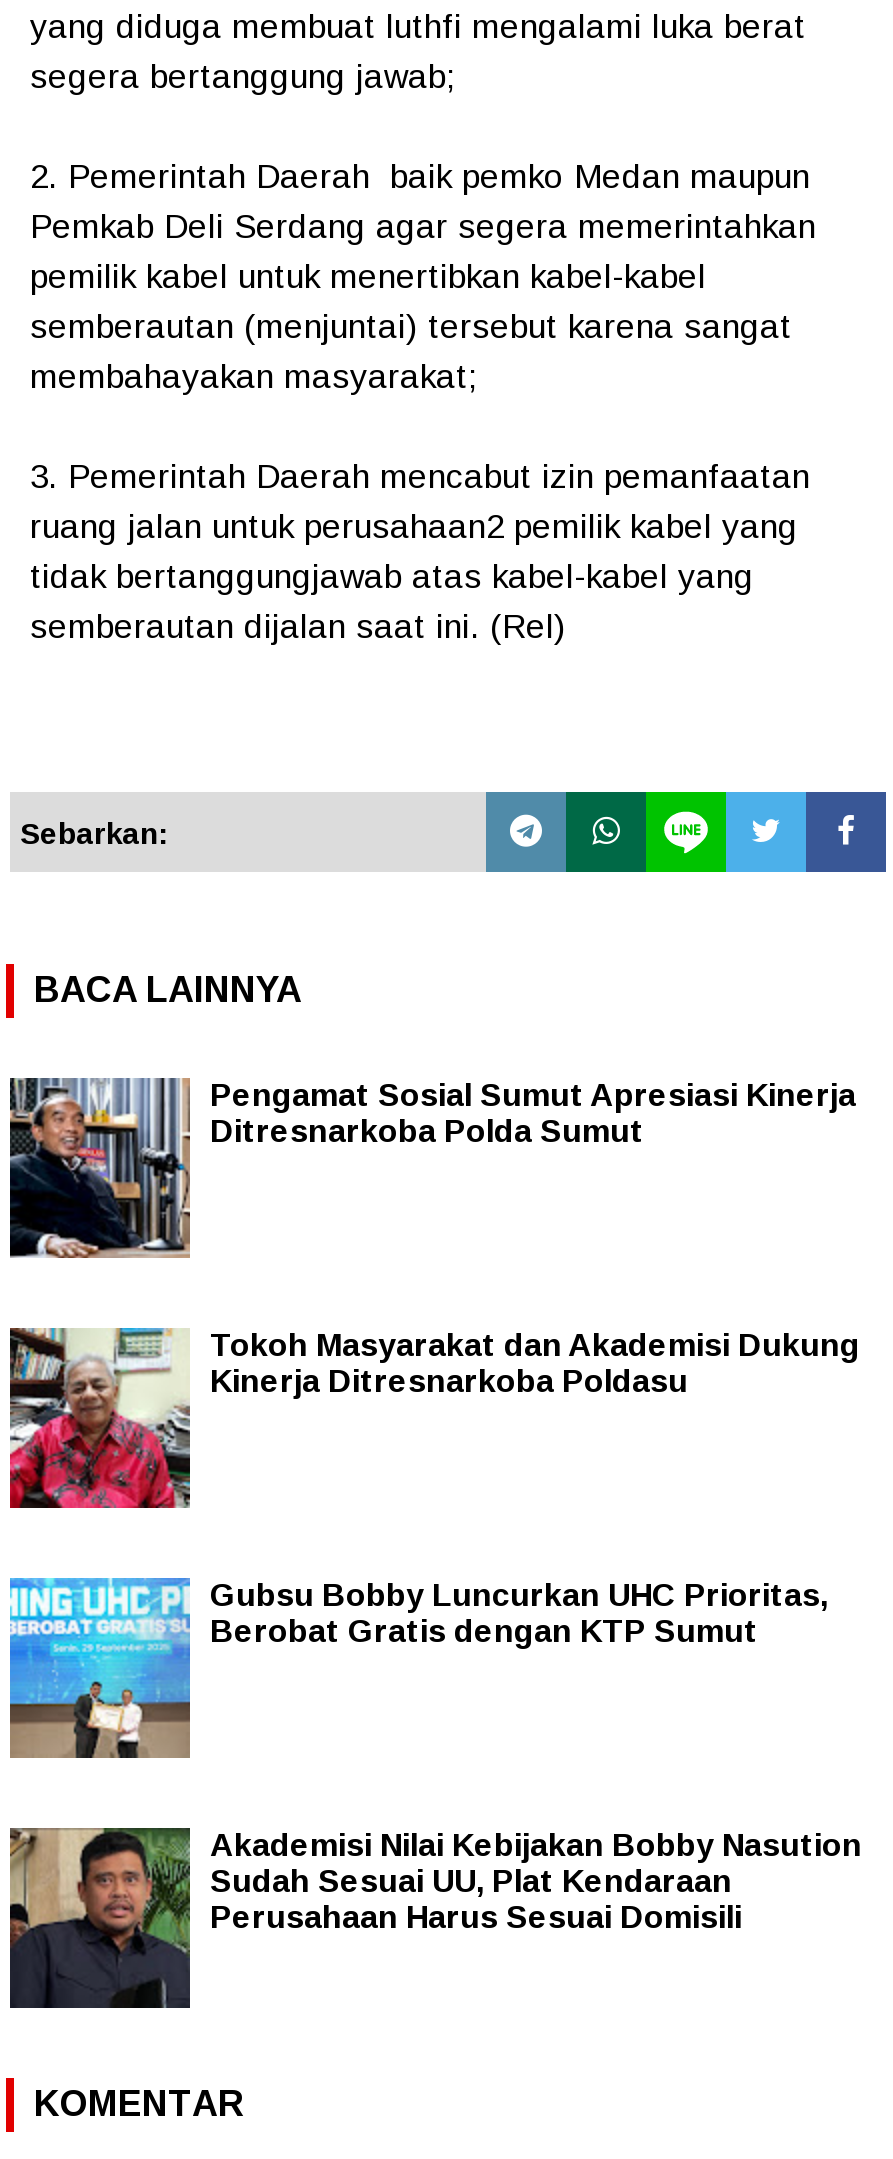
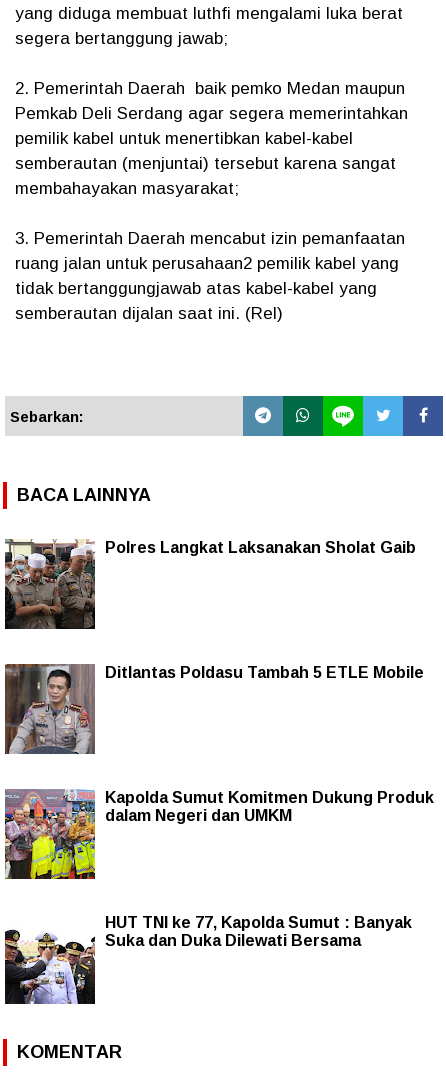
[8,1076,856,1258] [image] | Pengamat Sosial Sumut Apresiasi Kinerja | Ditresnarkoba Polda Sumut -> [4,539,416,630] [image] | Polres Langkat Laksanakan Sholat Gaib
[8,1326,860,1510] [image] | Tokoh Masyarakat dan Akademisi Dukung | Kinerja Ditresnarkoba Poldasu -> [4,663,424,755] [image] | Ditlantas Poldasu Tambah 5 ETLE Mobile
[8,1576,828,1758] [image] | Gubsu Bobby Luncurkan UHC Prioritas, | Berobat Gratis dengan KTP Sumut -> [4,788,434,880] [image] | Kapolda Sumut Komitmen Dukung Produk | dalam Negeri dan UMKM
[8,1826,862,2010] [image] | Akademisi Nilai Kebijakan Bobby Nasution | Sudah Sesuai UU, Plat Kendaraan | Perusahaan Harus Sesuai Domisili -> [4,914,412,1005] [image] | HUT TNI ke 77, Kapolda Sumut : Banyak | Suka dan Duka Dilewati Bersama

